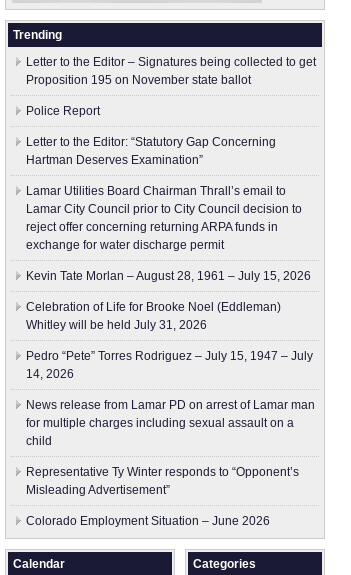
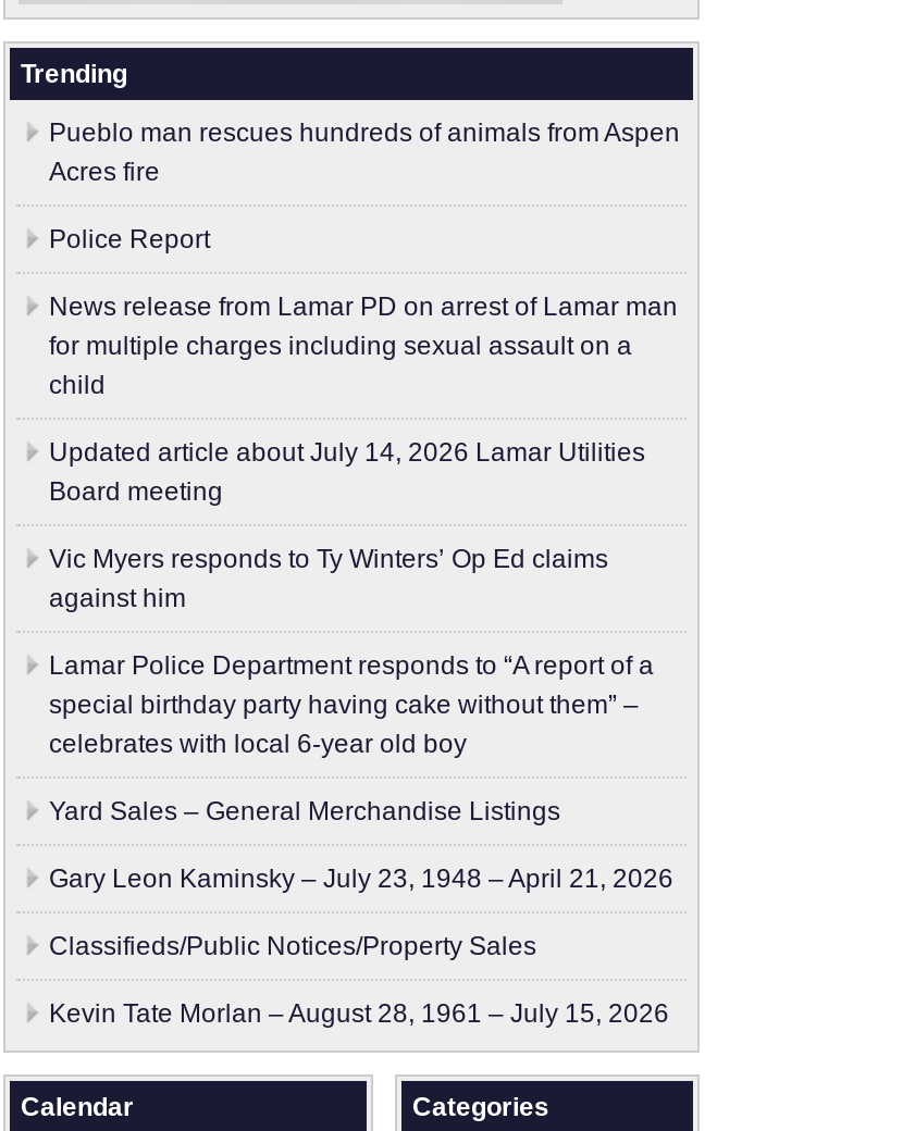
[26,55,316,87] Letter to the Editor – Signatures being collected to get | Proposition 195 on November state ballot -> [49,117,680,187] Pueblo man rescues hundreds of animals from Aspen | Acres fire
[26,135,313,381] Letter to the Editor: “Statutory Gap Concerning | Hartman Deserves Examination” | Lamar Utilities Board Chairman Thrall’s email to | Lamar City Council prior to City Council decision to | reject offer concerning returning ARPA funds in | exchange for water discharge permit | Celebration of Life for Brooke Noel (Eddleman) | Whitley will be held July 31, 2026 | Pedro “Pete” Torres Rodriguez – July 15, 1947 – July | 14, 2026 -> none
moved [26,269,311,283] -> [49,998,669,1029]: Kevin Tate Morlan – August 28, 1961 – July 15, 2026
moved [26,398,315,448] -> [49,291,678,400]: News release from Lamar PD on arrest of Lamar man | for multiple charges including sexual assault on a | child
[26,465,299,528] Representative Ty Winter responds to “Opponent’s | Misleading Advertisement” | Colorado Employment Situation – June 2026 -> [49,437,673,961] Updated article about July 14, 2026 Lamar Utilities | Board meeting | Vic Myers responds to Ty Winters’ Op Ed claims | against him | Lamar Police Department responds to “A report of a | special birthday party having cake without them” – | celebrates with local 6-year old boy | Yard Sales – General Merchandise Listings | Gary Leon Kaminsky – July 23, 1948 – April 21, 2026 | Classifieds/Public Notices/Property Sales

